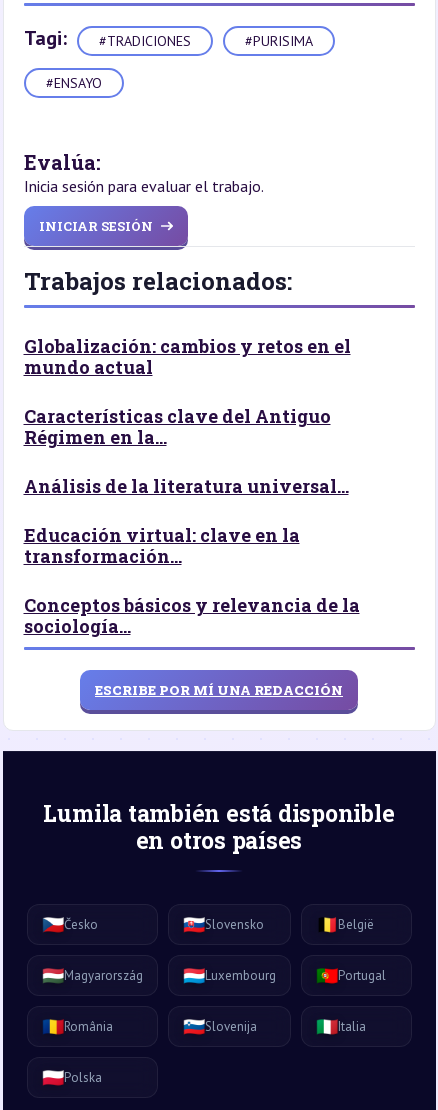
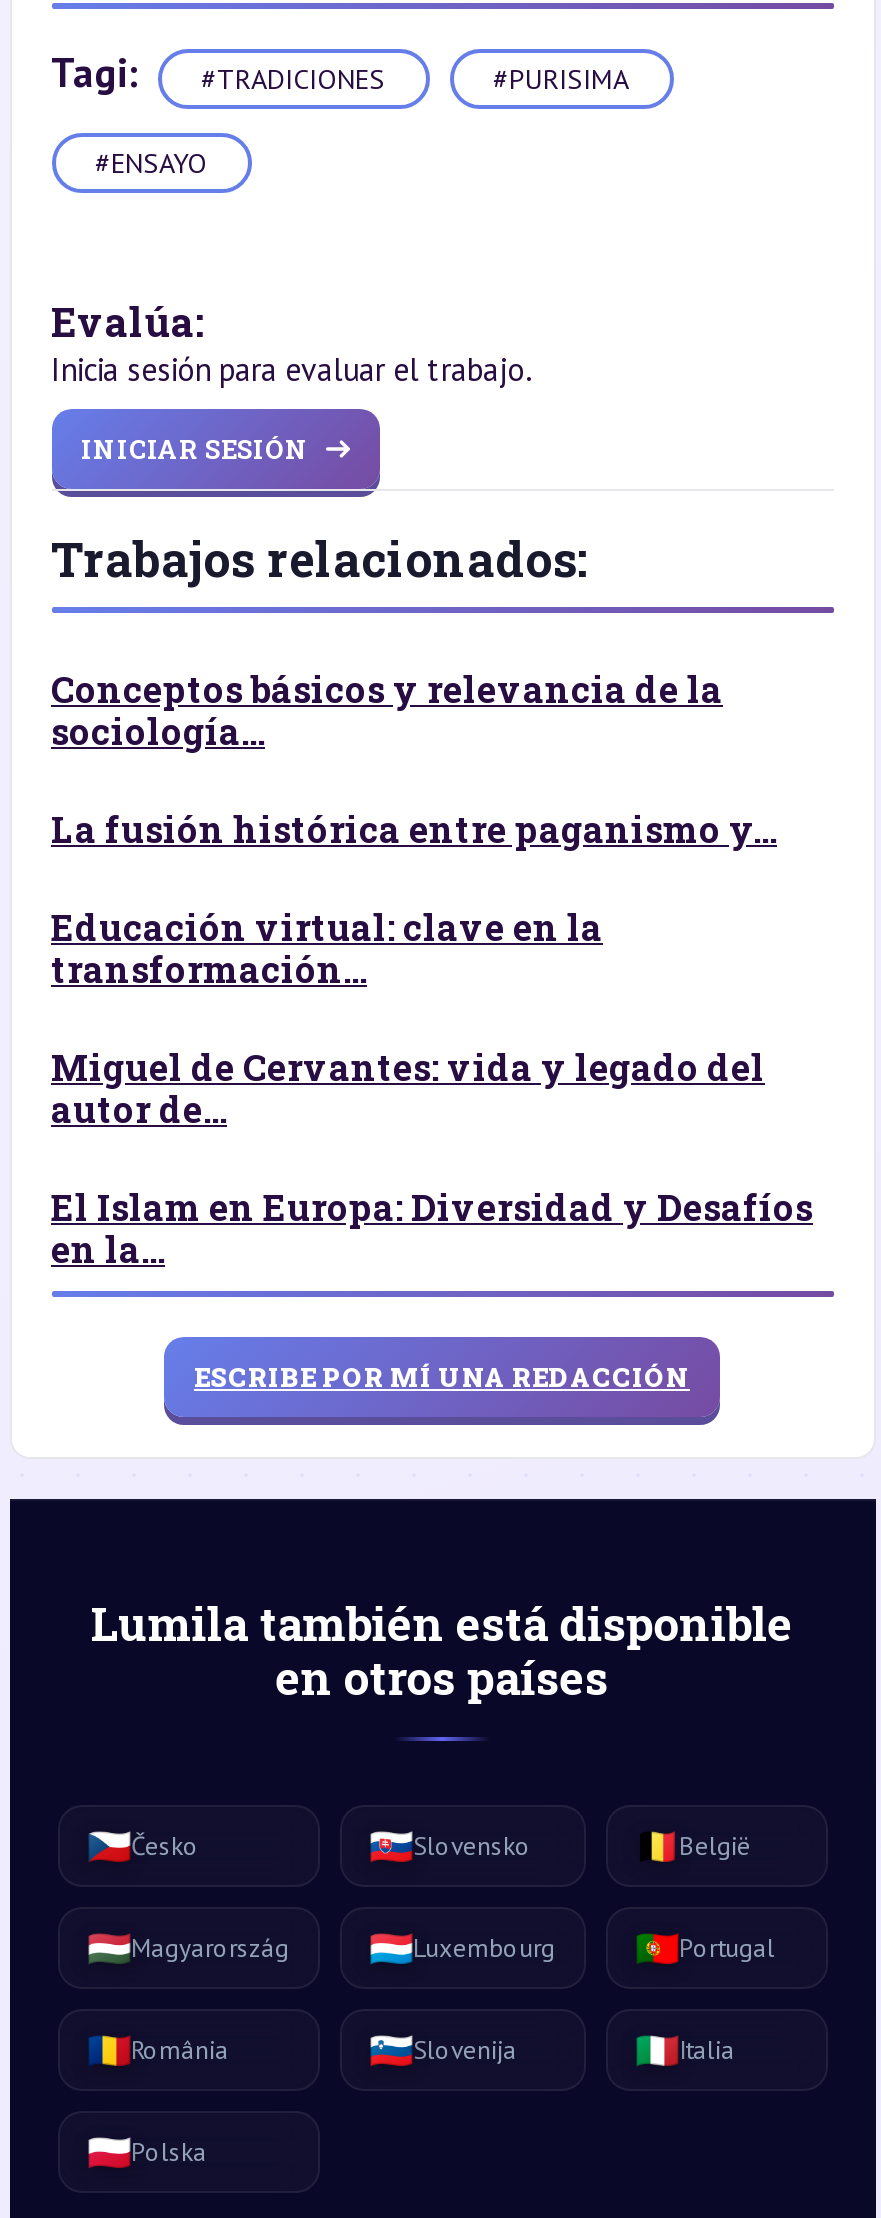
[23,334,350,498] Globalización: cambios y retos en el | mundo actual | Características clave del Antiguo | Régimen en la... | Análisis de la literatura universal... -> [51,805,777,853] La fusión histórica entre paganismo y...
moved [23,523,299,568] -> [51,903,603,993]: Educación virtual: clave en la | transformación...
none -> [51,1043,813,1273] Miguel de Cervantes: vida y legado del | autor de... | El Islam en Europa: Diversidad y Desafíos | en la...
moved [23,593,359,638] -> [51,665,723,755]: Conceptos básicos y relevancia de la | sociología...

